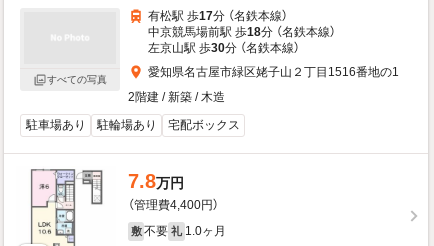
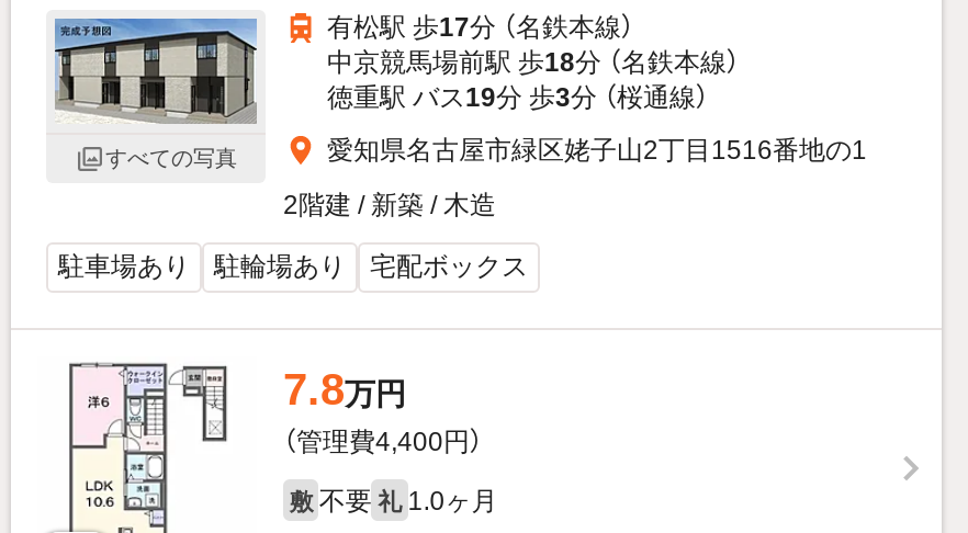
none -> [53,15,259,125] [image]
[148,41,300,55] 左京山駅 歩30分 （名鉄本線） -> [327,83,709,114] 徳重駅 バス19分 歩3分 （桜通線）
[148,65,399,79] 愛知県名古屋市緑区姥子山２丁目1516番地の1 -> [327,136,867,166] 愛知県名古屋市緑区姥子山2丁目1516番地の1

